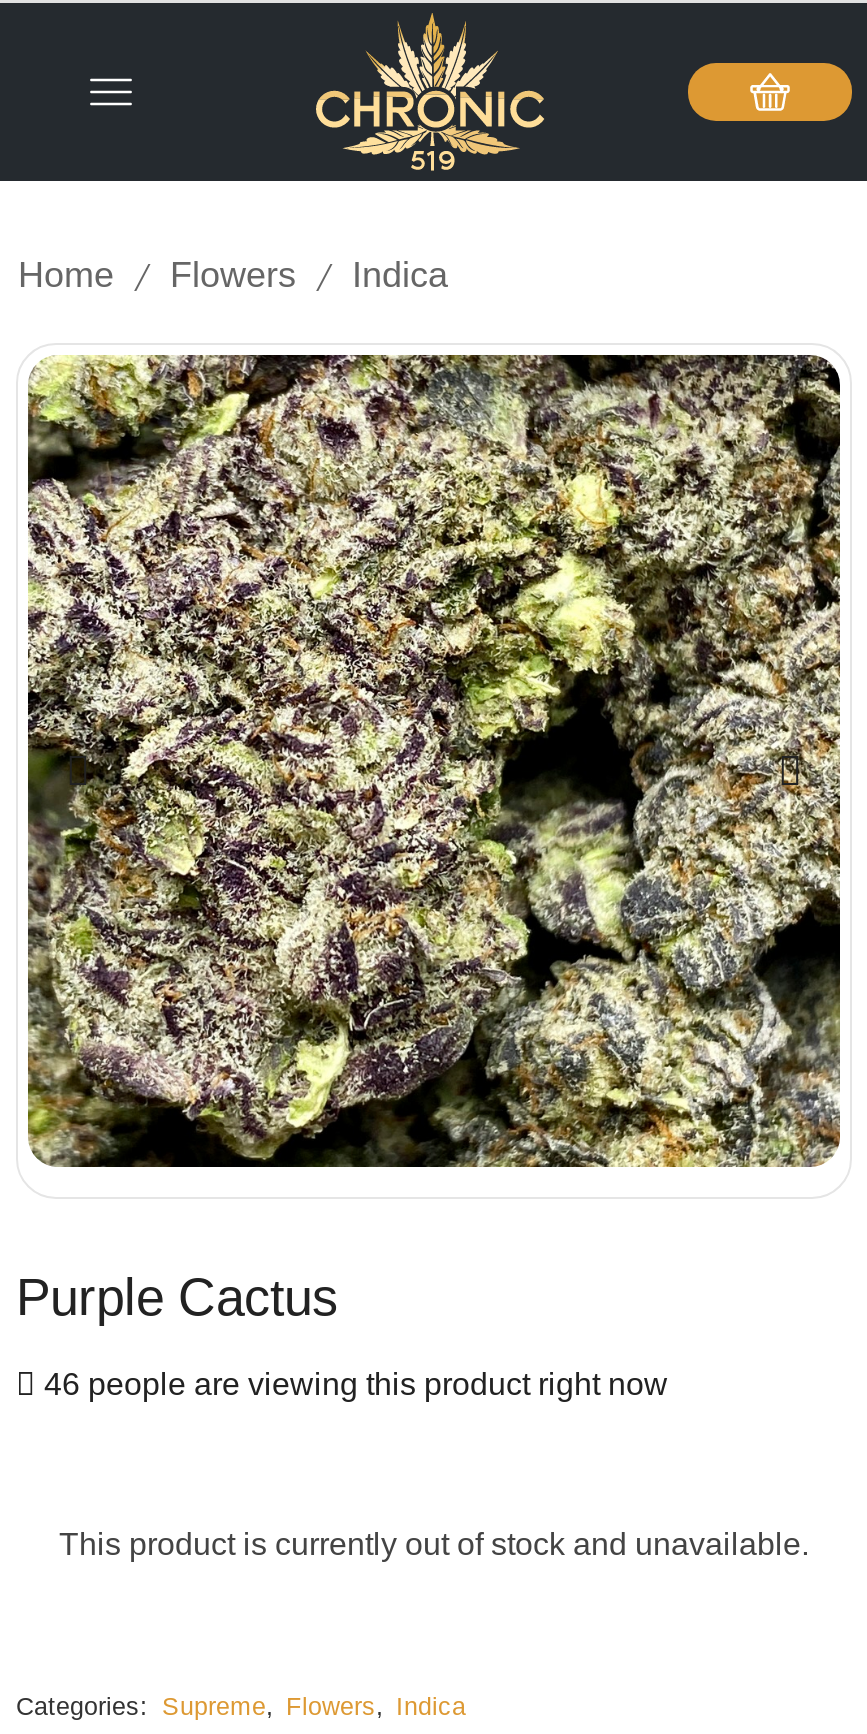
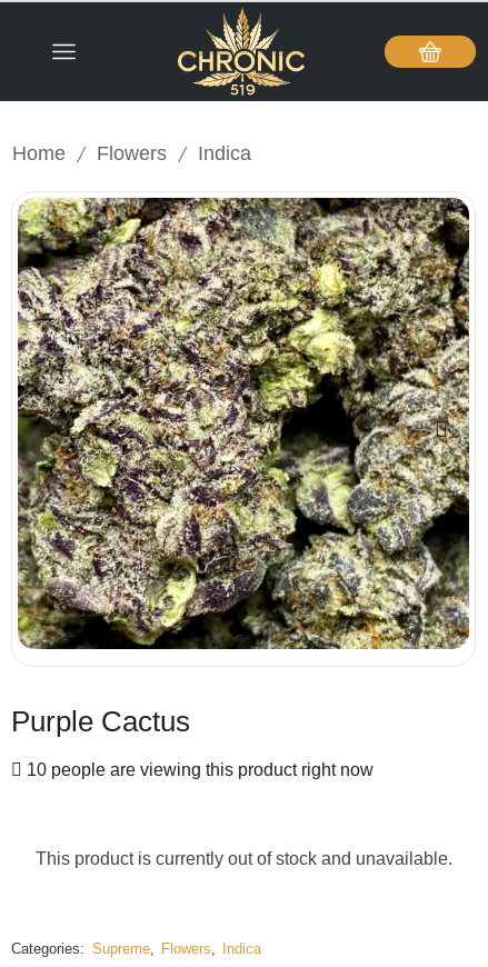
[36,1367,668,1401] 46 people are viewing this product right now -> [22,760,374,779] 10 people are viewing this product right now

